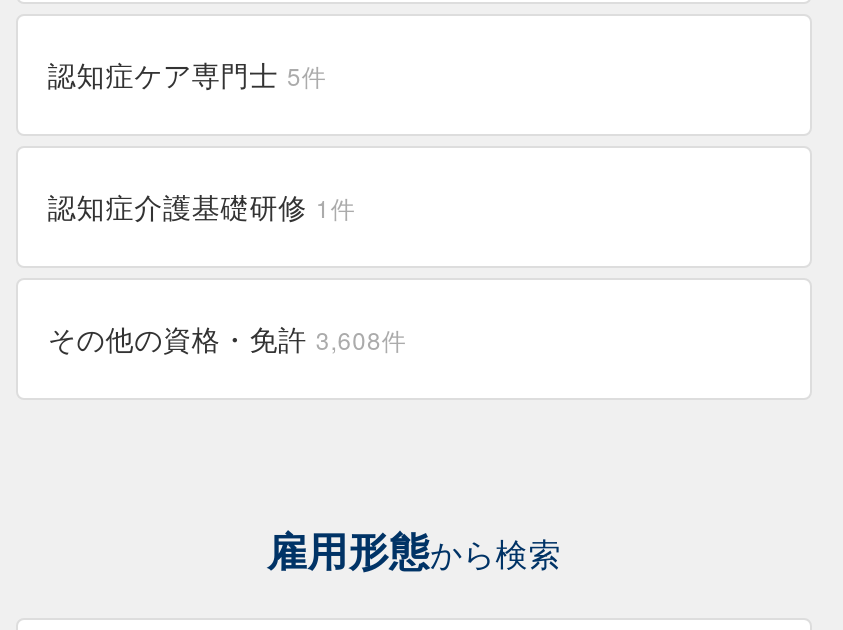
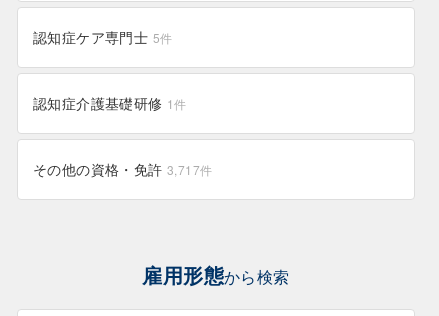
[48,318,407,358] その他の資格・免許3,608件 -> [33,159,212,179] その他の資格・免許3,717件

